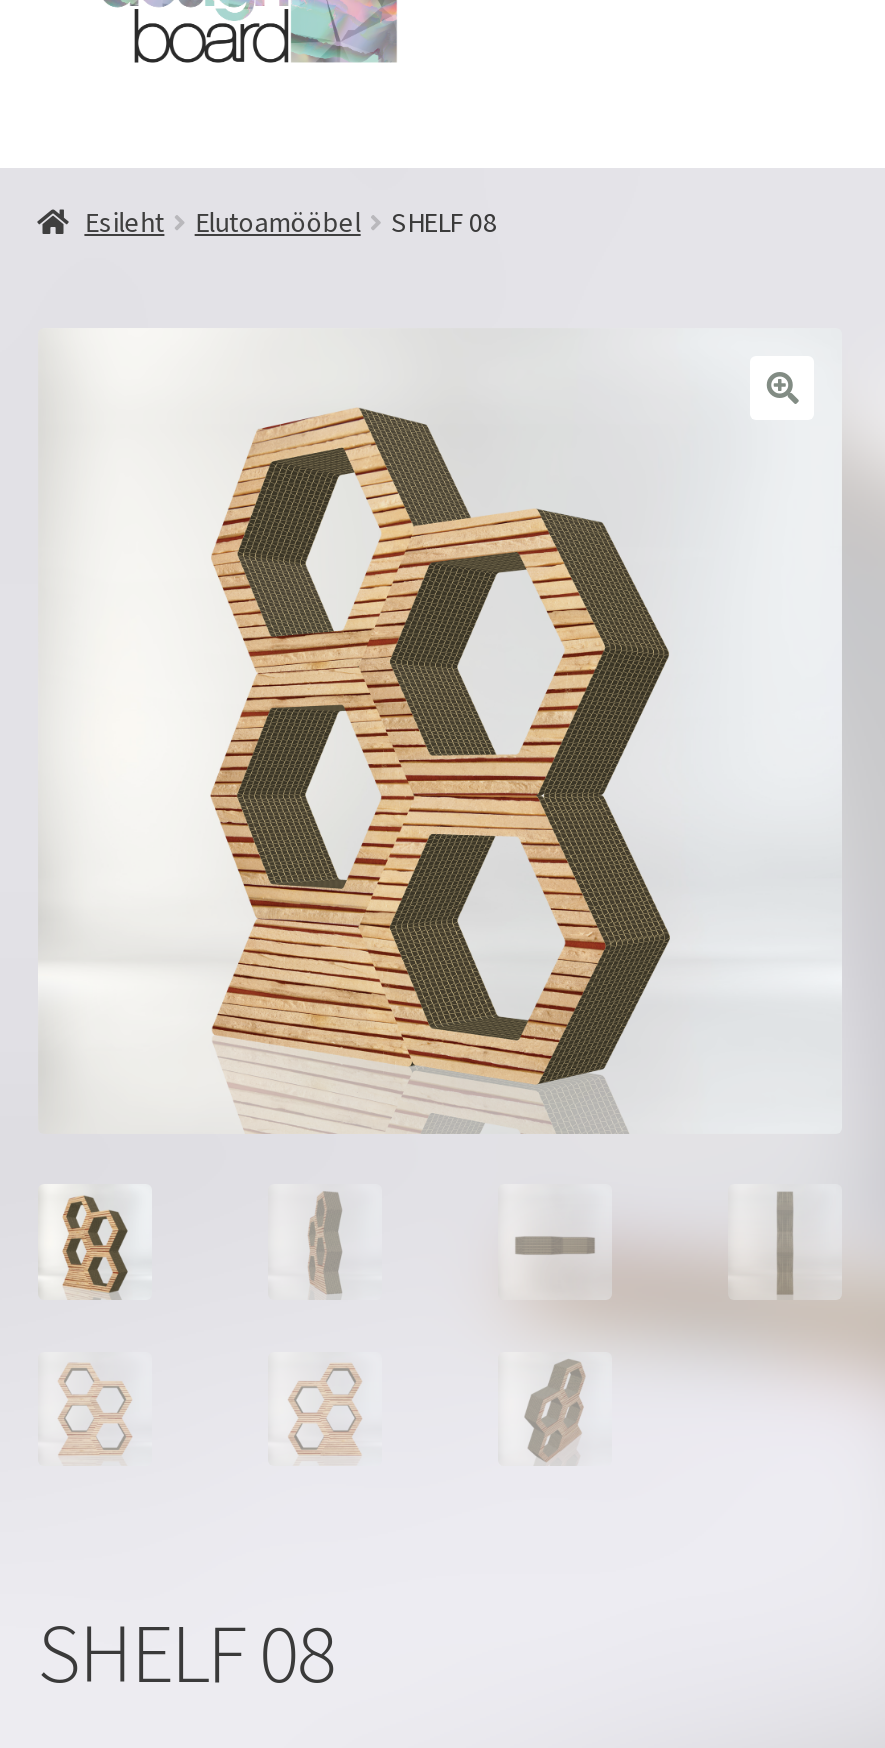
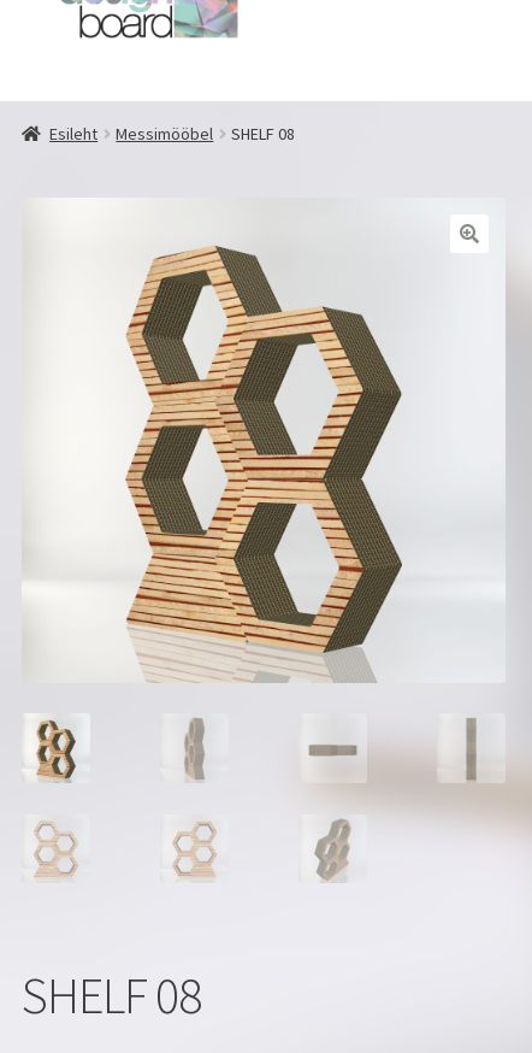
[195,204,361,240] Elutoamööbel -> [116,123,213,144] Messimööbel

